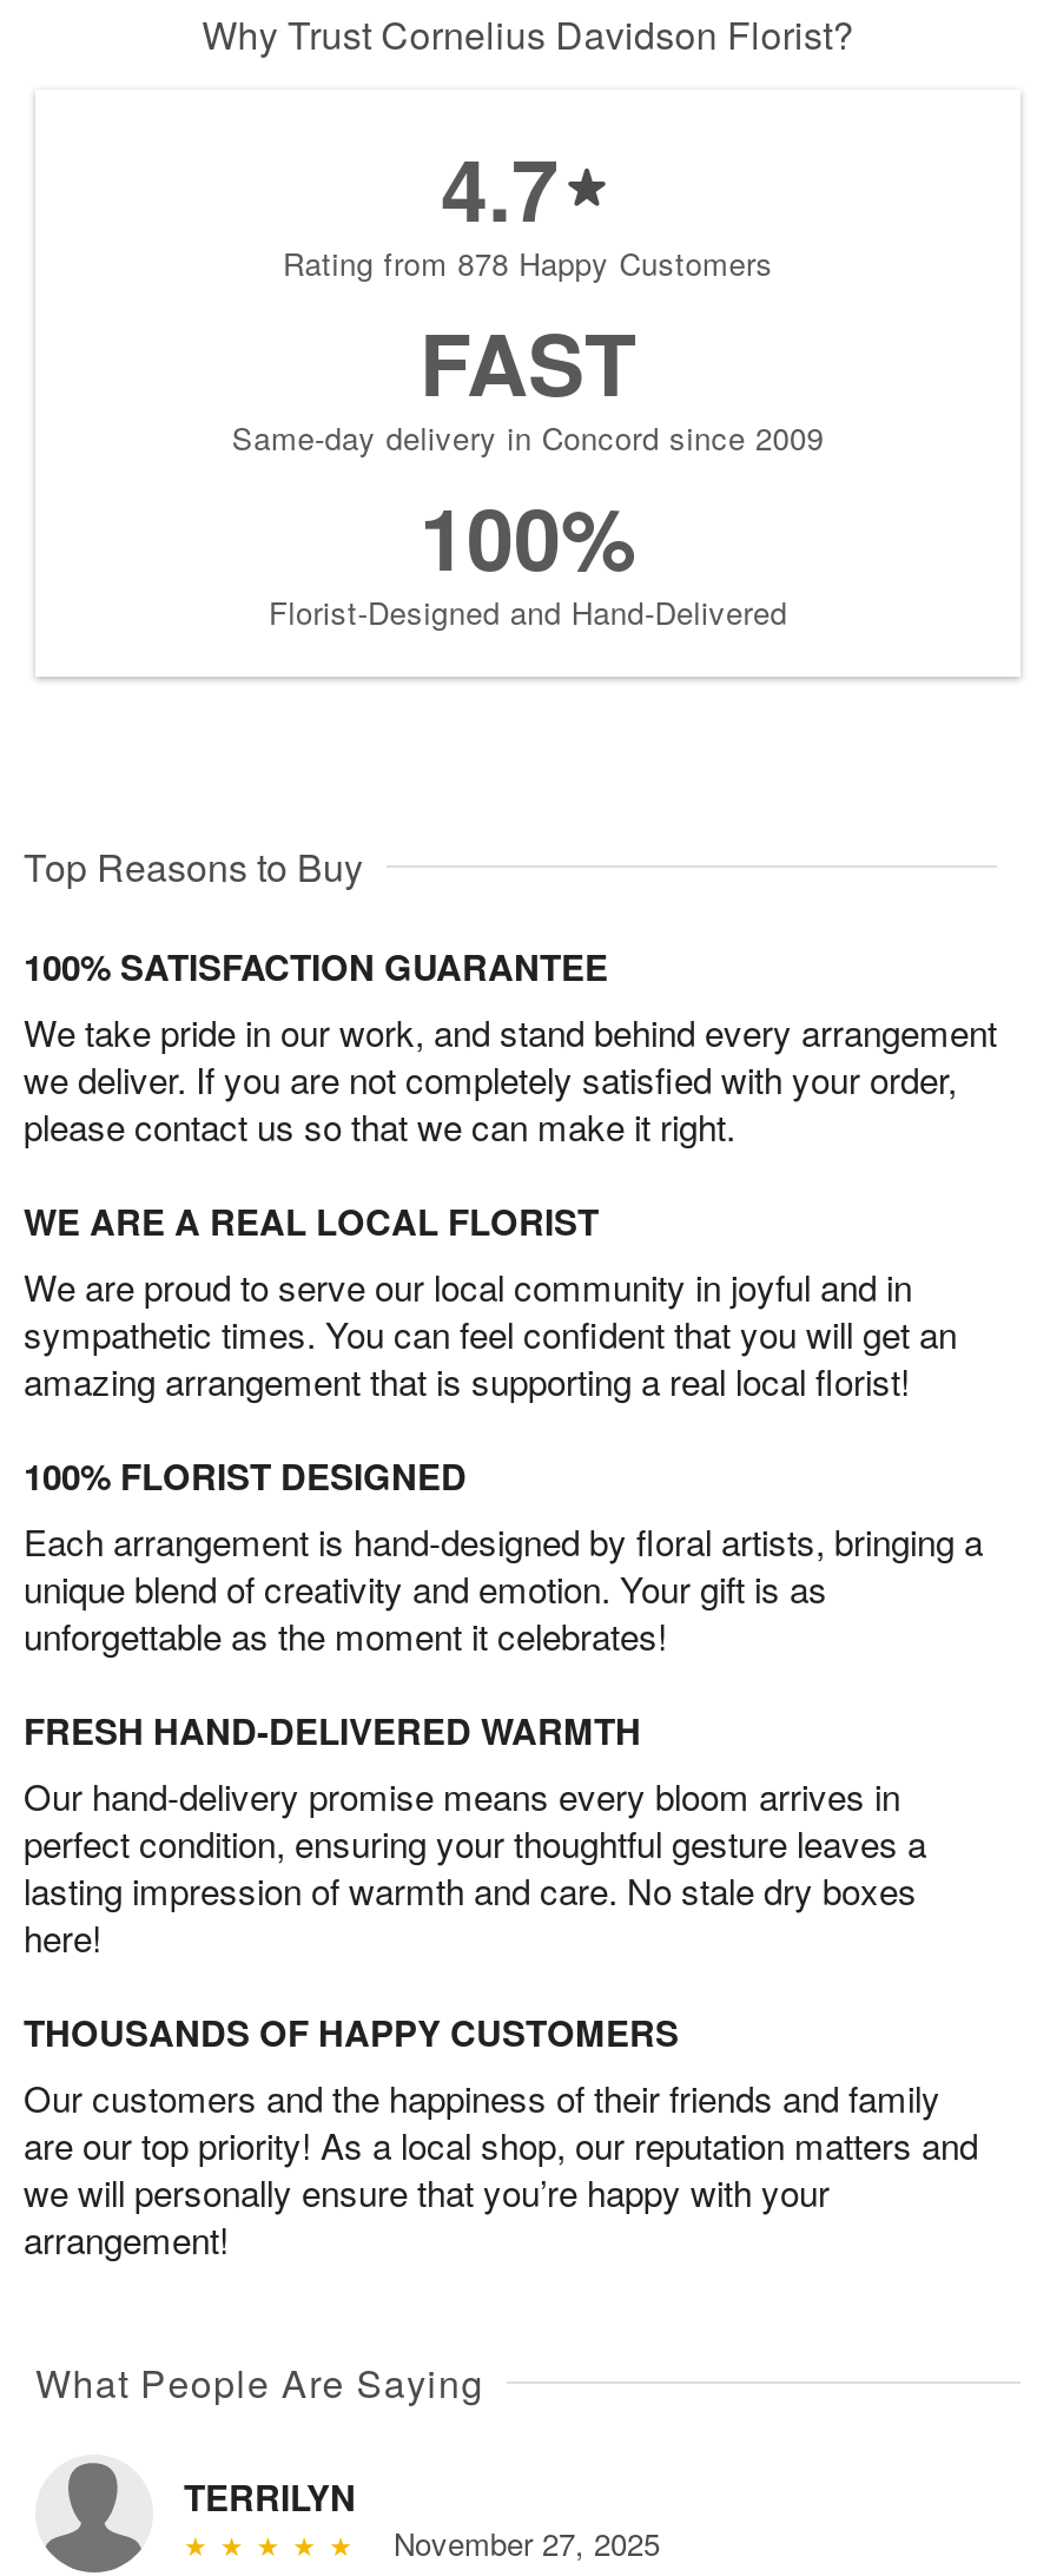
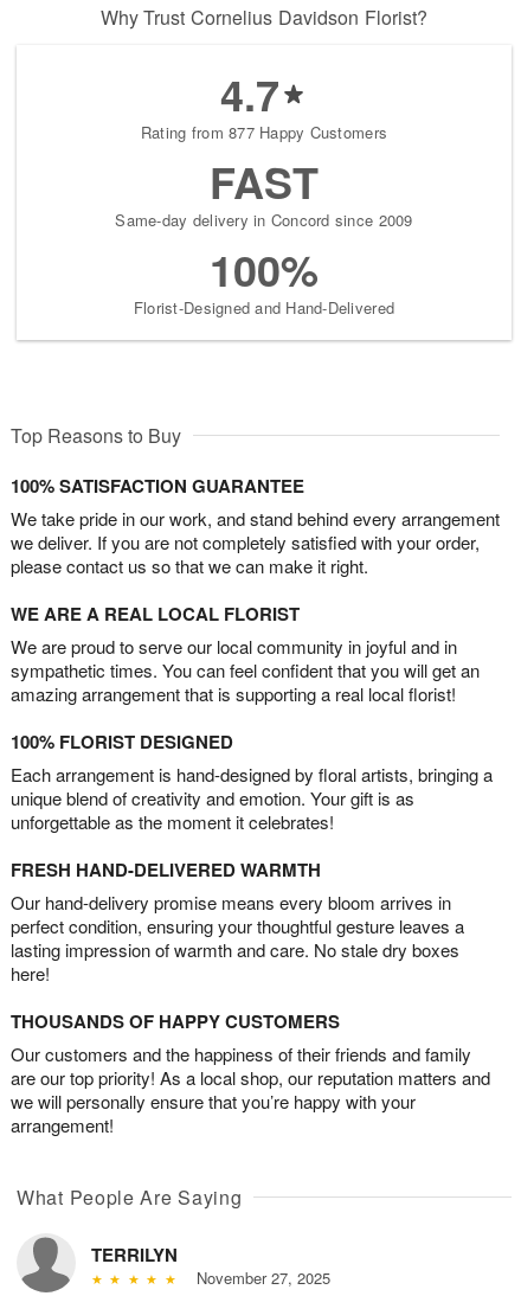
[283,241,773,286] Rating from 878 Happy Customers -> [141,121,387,144] Rating from 877 Happy Customers

